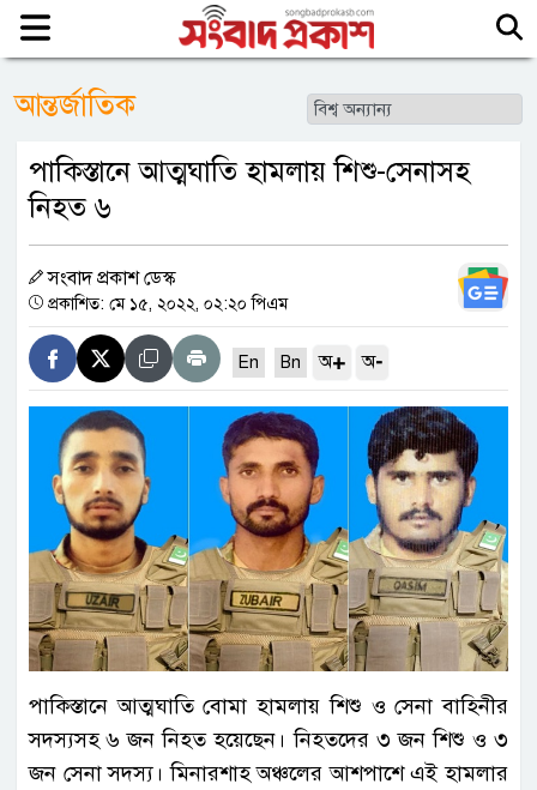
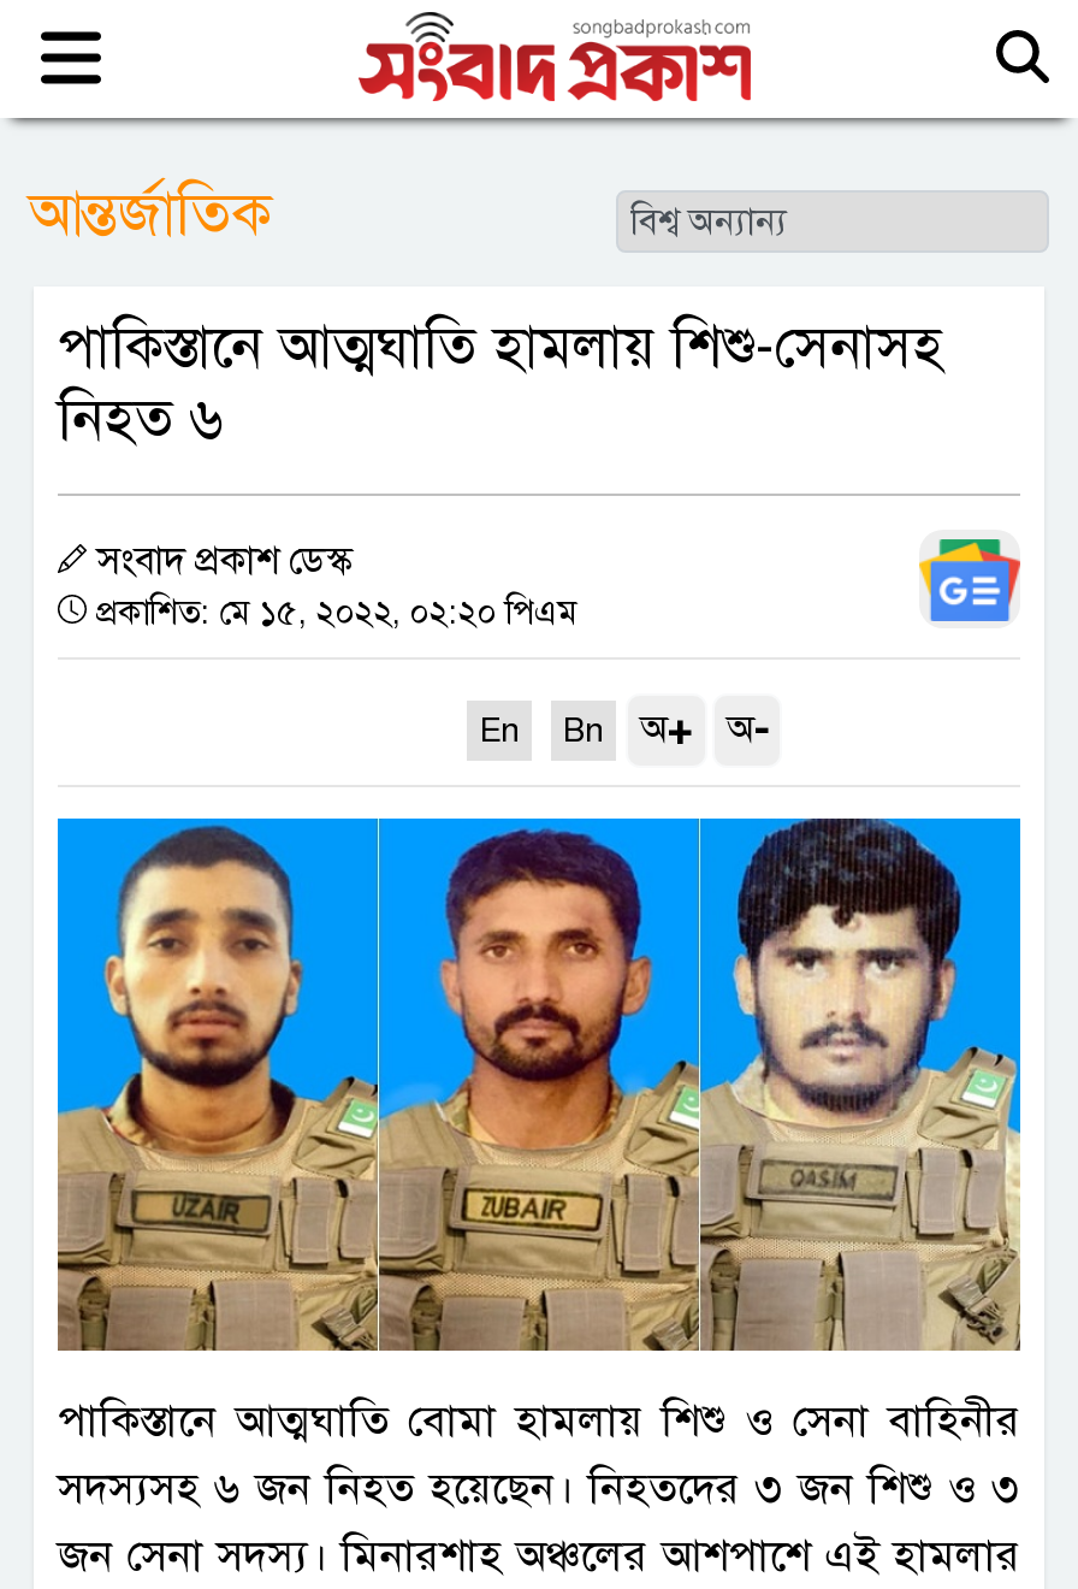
[28,333,222,384] [image] -> none

